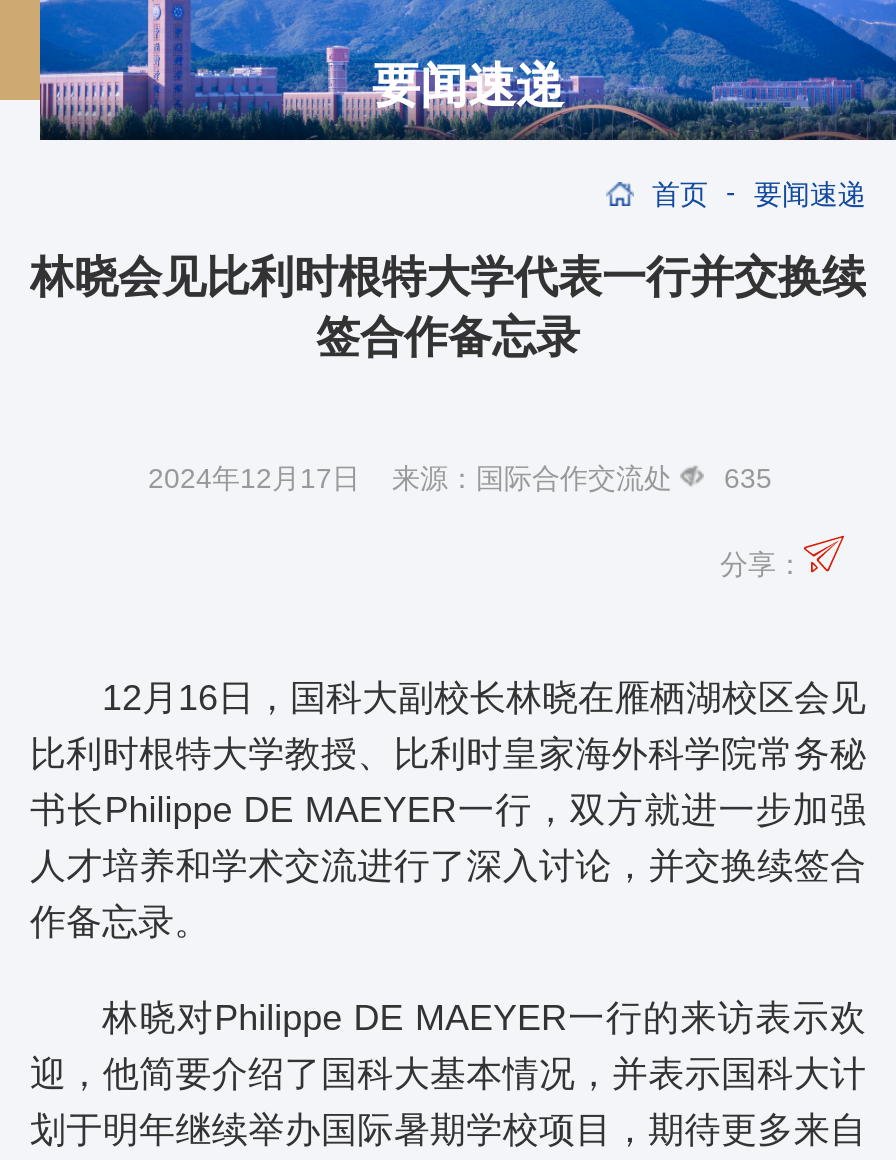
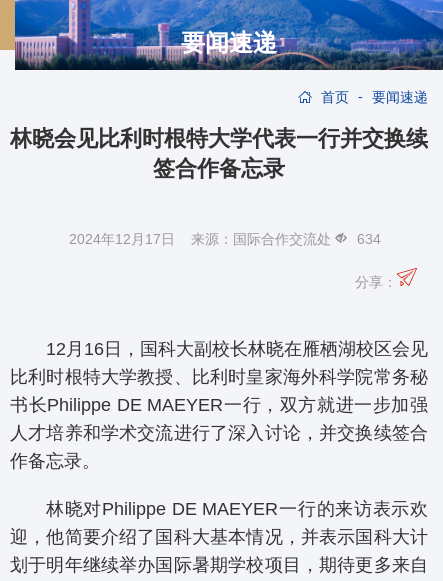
[148,463,788,495] 2024年12月17日 来源：国际合作交流处 635 -> [69,231,389,247] 2024年12月17日 来源：国际合作交流处 634

